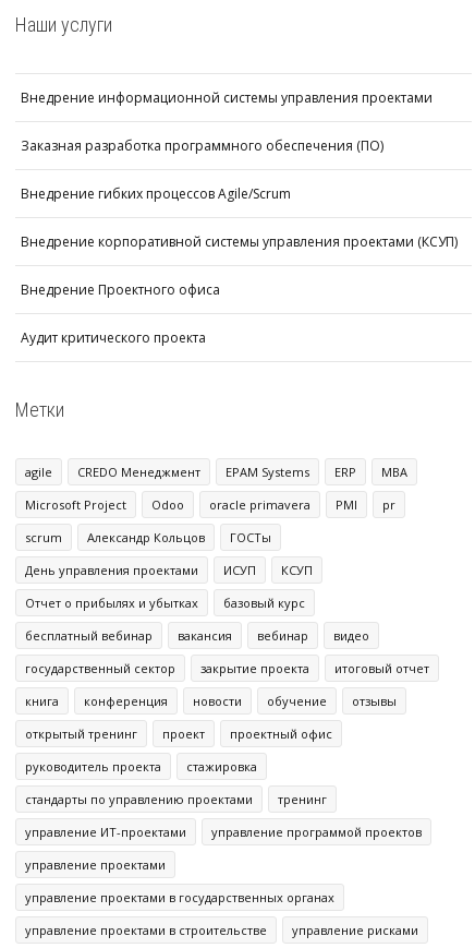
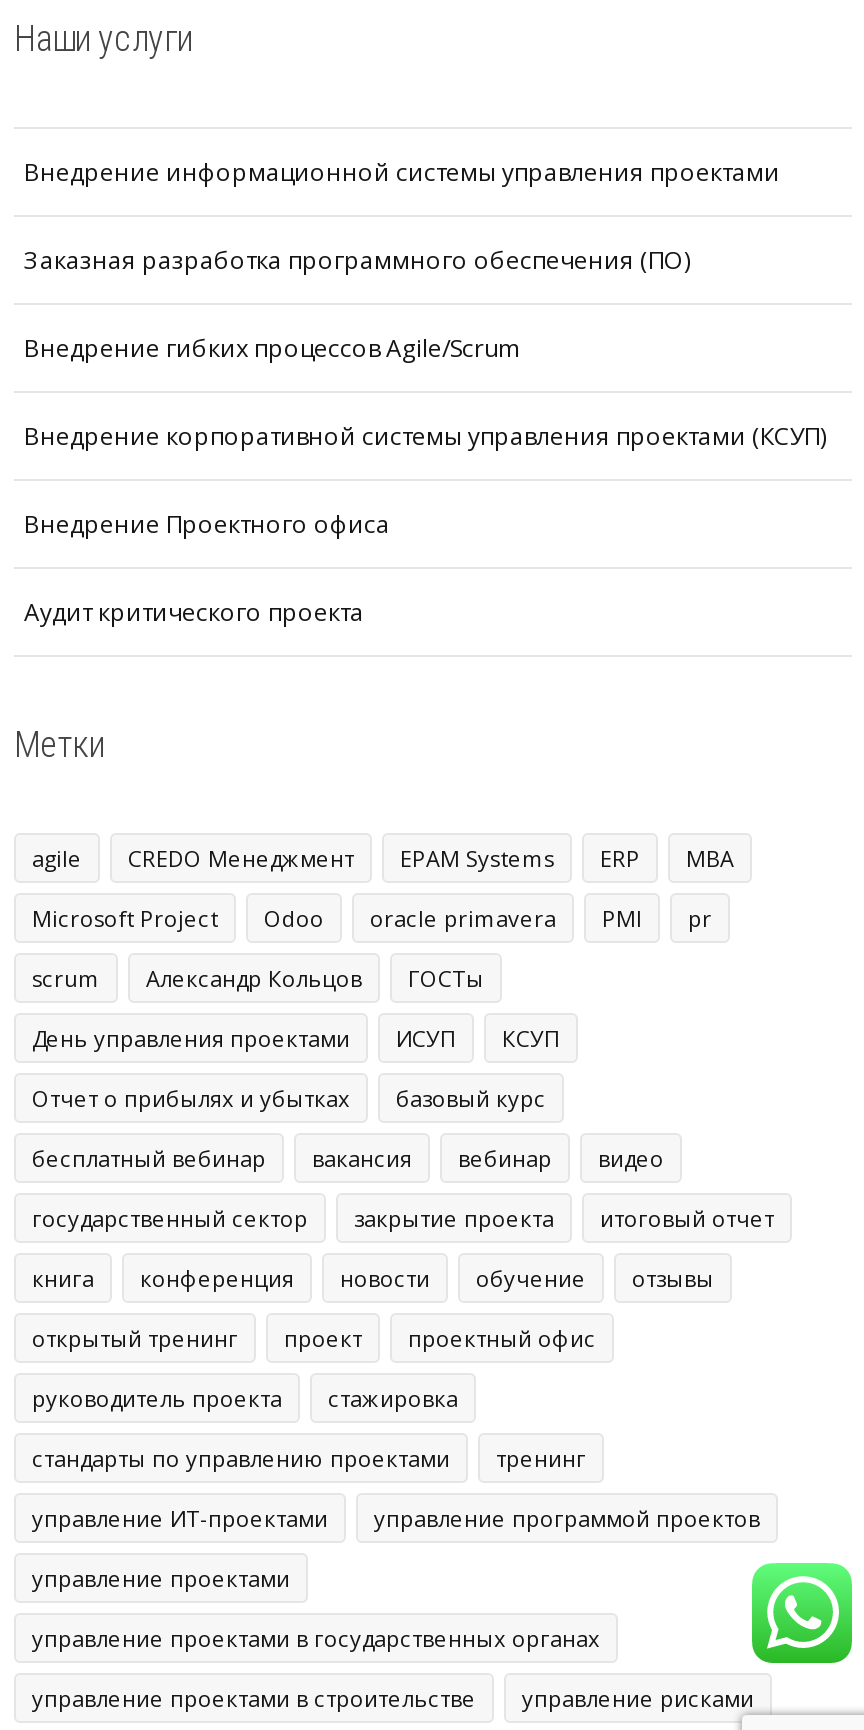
none -> [750,1561,854,1665] [image]

